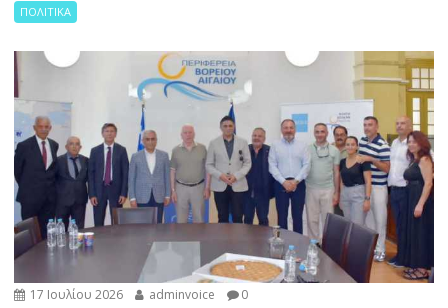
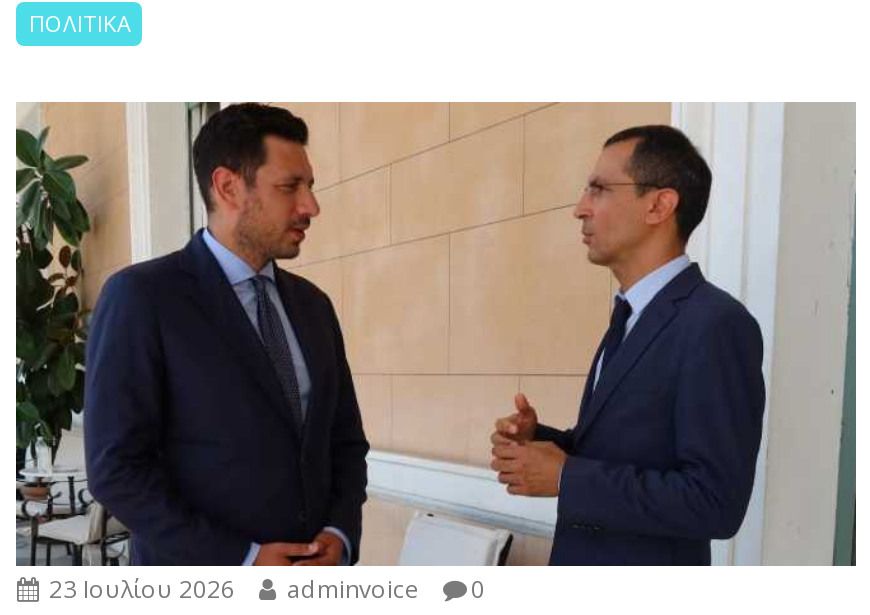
[13,51,435,303] [image] | 17 Ιουλίου 2026 adminvoice 0 -> [14,100,858,606] [image] | 23 Ιουλίου 2026 adminvoice 0

